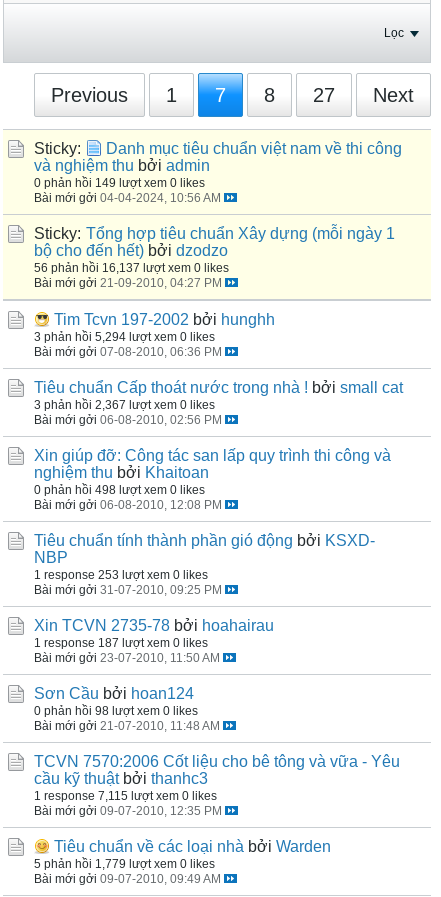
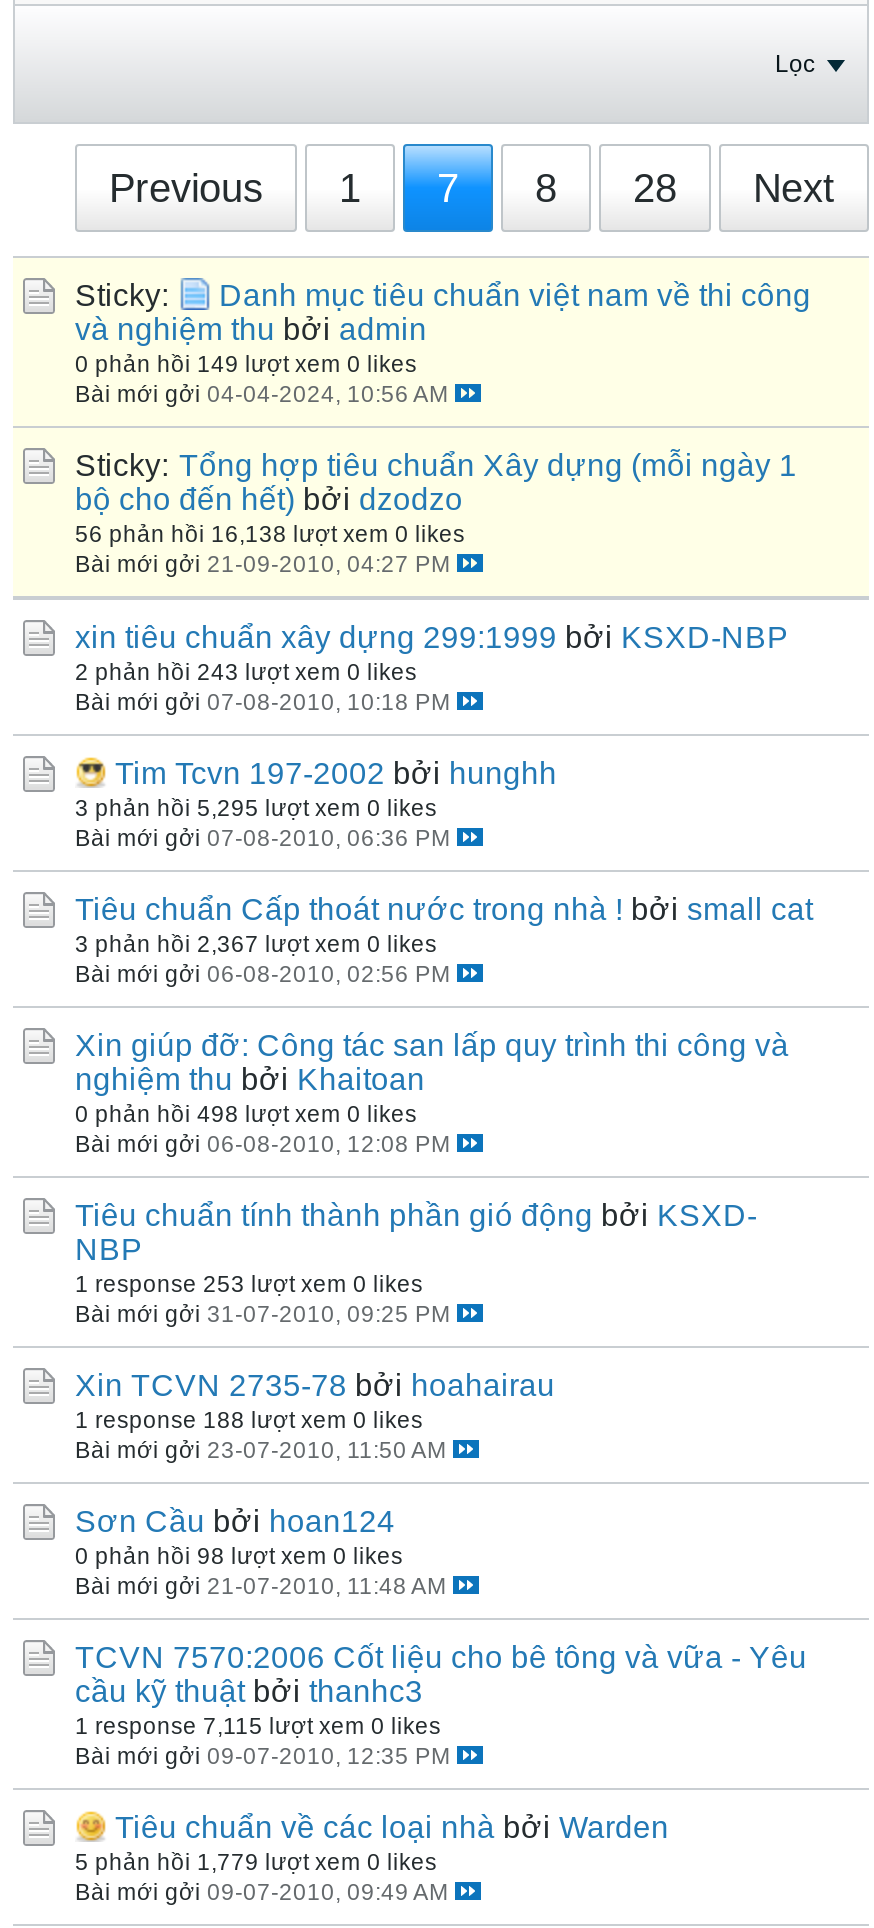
[51,84,414,106] Previous 1 7 8 27 Next -> [109,166,835,210] Previous 1 7 8 28 Next
[34,261,229,274] 56 phản hồi 16,137 lượt xem 0 likes -> [75,520,465,546] 56 phản hồi 16,138 lượt xem 0 likes
none -> [75,620,789,714] xin tiêu chuẩn xây dựng 299:1999 bởi KSXD-NBP | 2 phản hồi 243 lượt xem 0 likes | Bài mới gởi 07-08-2010, 10:18 PM
[34,330,215,343] 3 phản hồi 5,294 lượt xem 0 likes -> [75,794,437,820] 3 phản hồi 5,295 lượt xem 0 likes
[34,636,208,649] 1 response 187 lượt xem 0 likes -> [75,1406,423,1432] 1 response 188 lượt xem 0 likes

